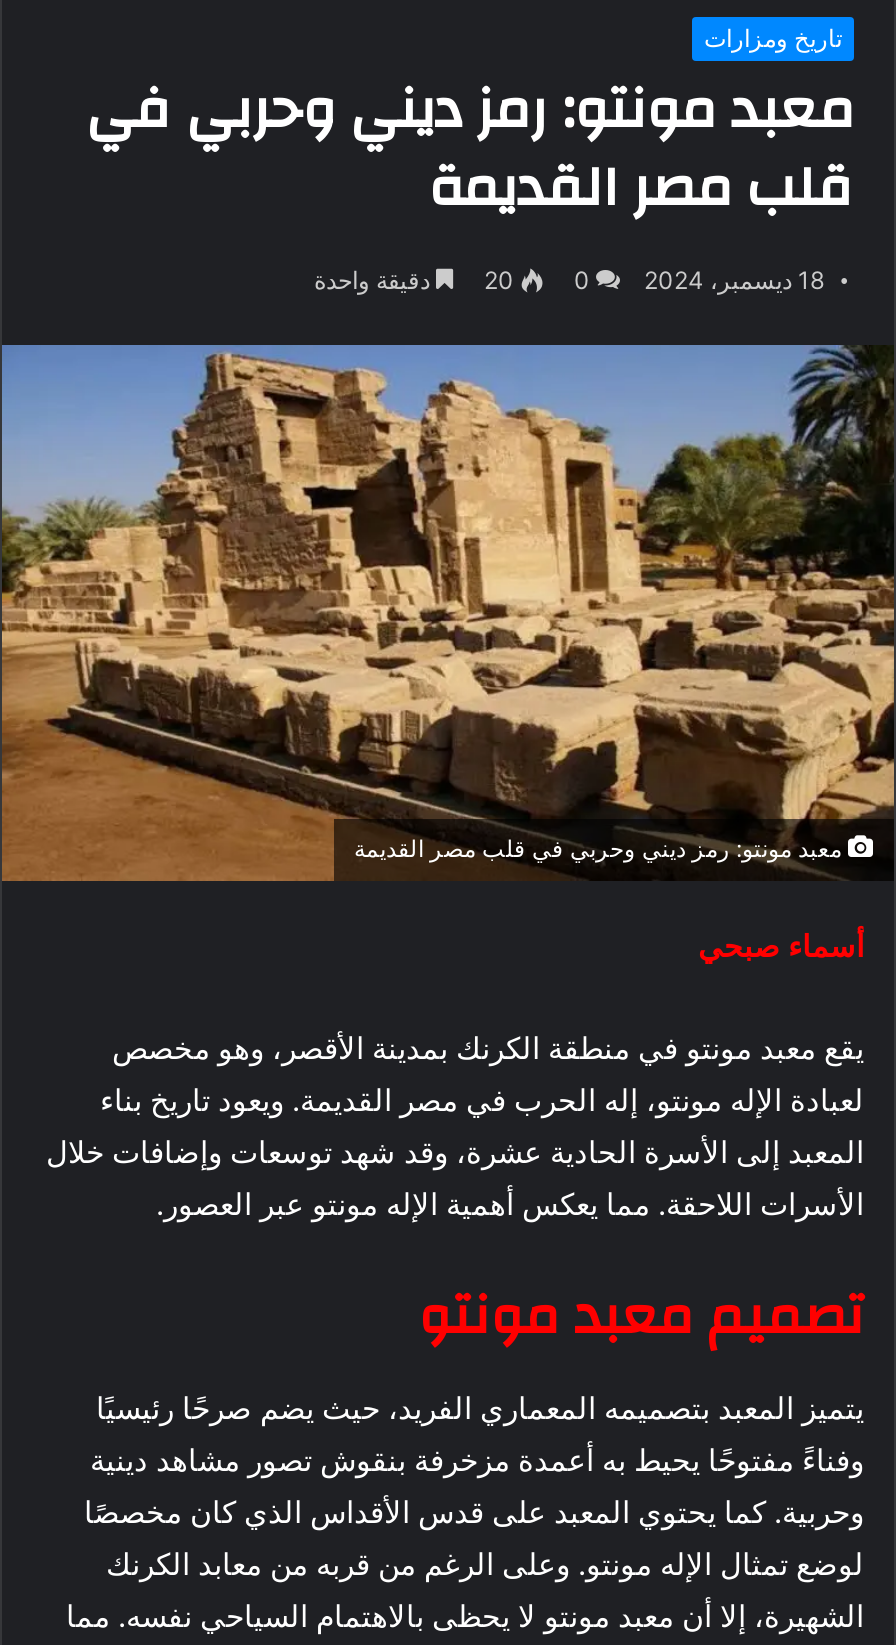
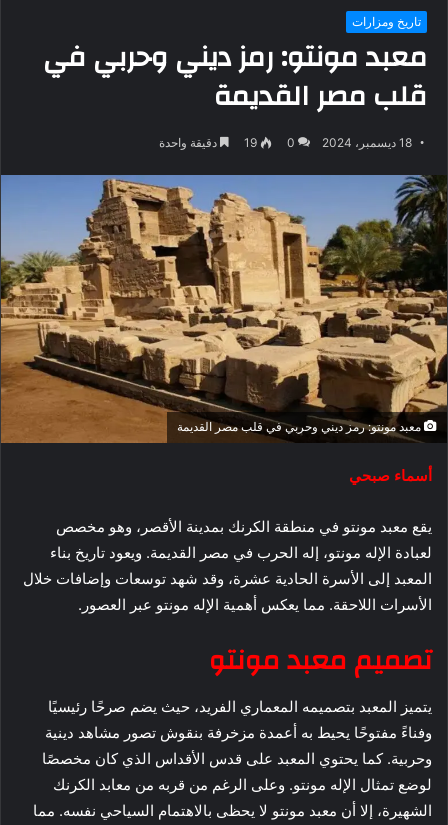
[314,264,590,294] 0 20 دقيقة واحدة -> [159,135,295,150] 0 19 دقيقة واحدة

